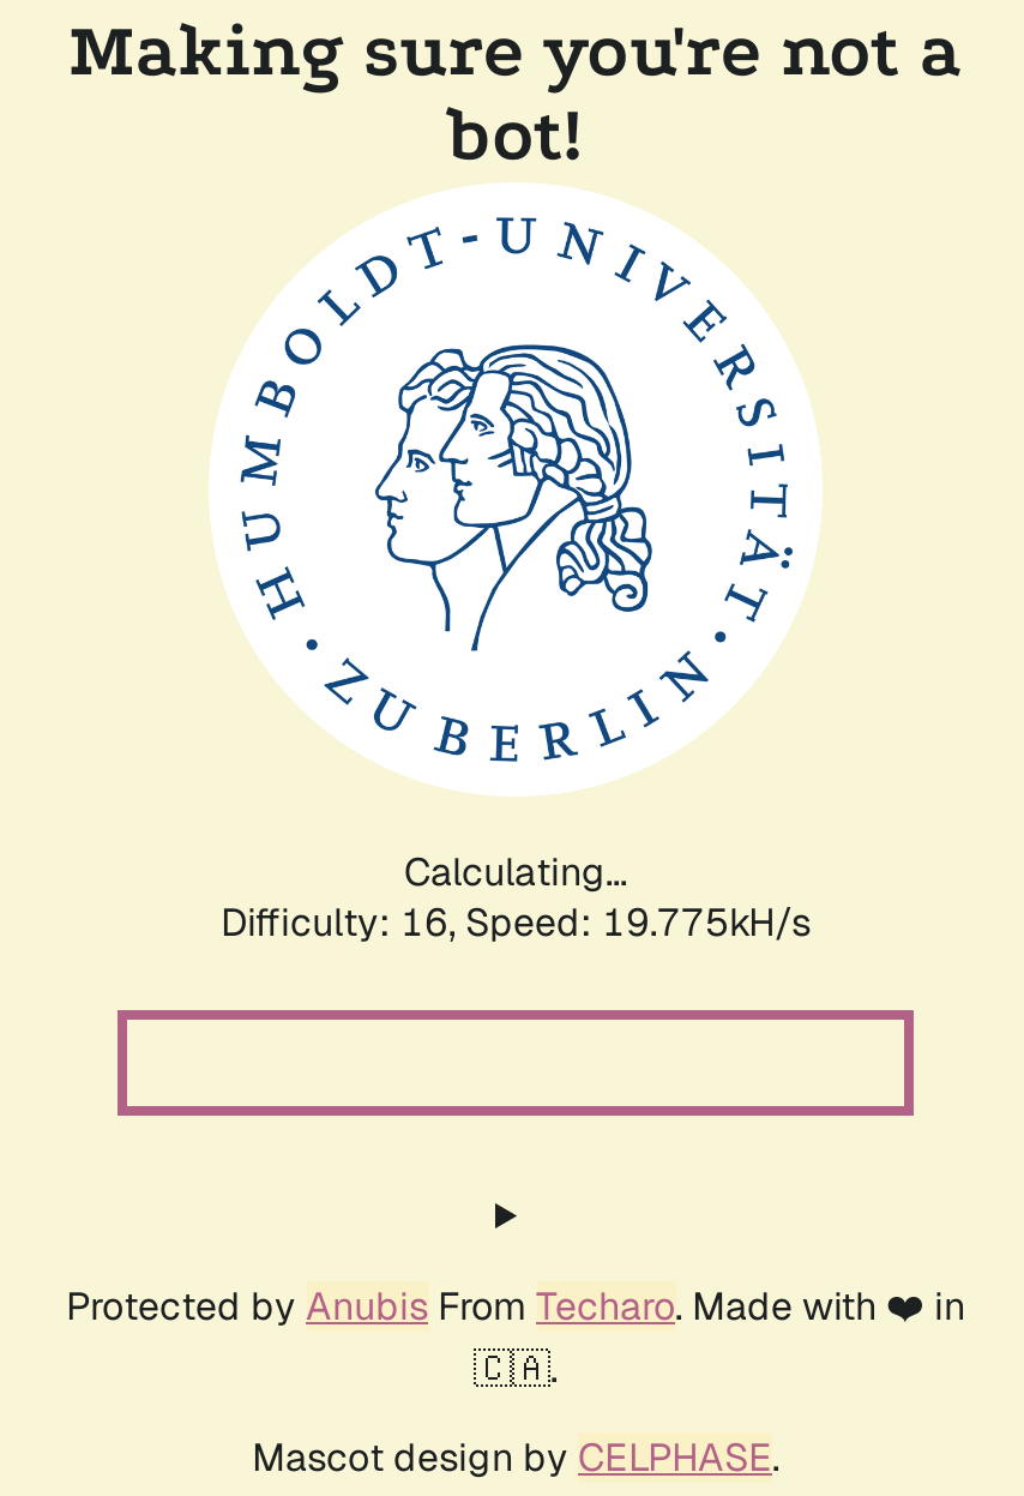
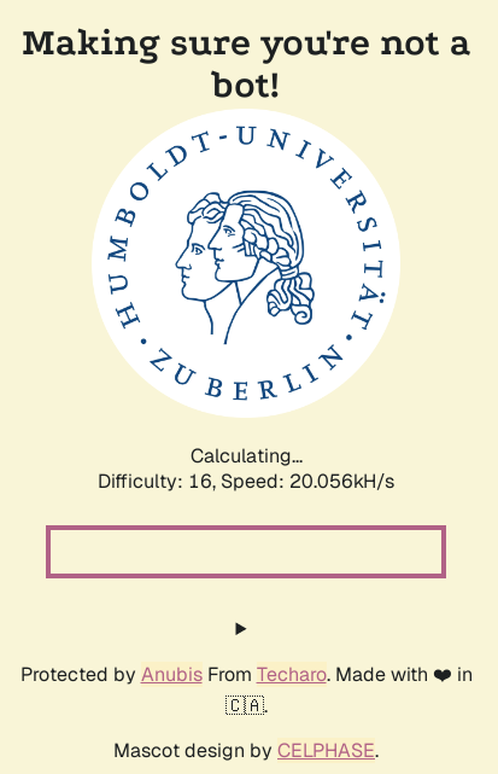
[221,897,811,948] Difficulty: 16, Speed: 19.775kH/s -> [98,469,394,494] Difficulty: 16, Speed: 20.056kH/s

